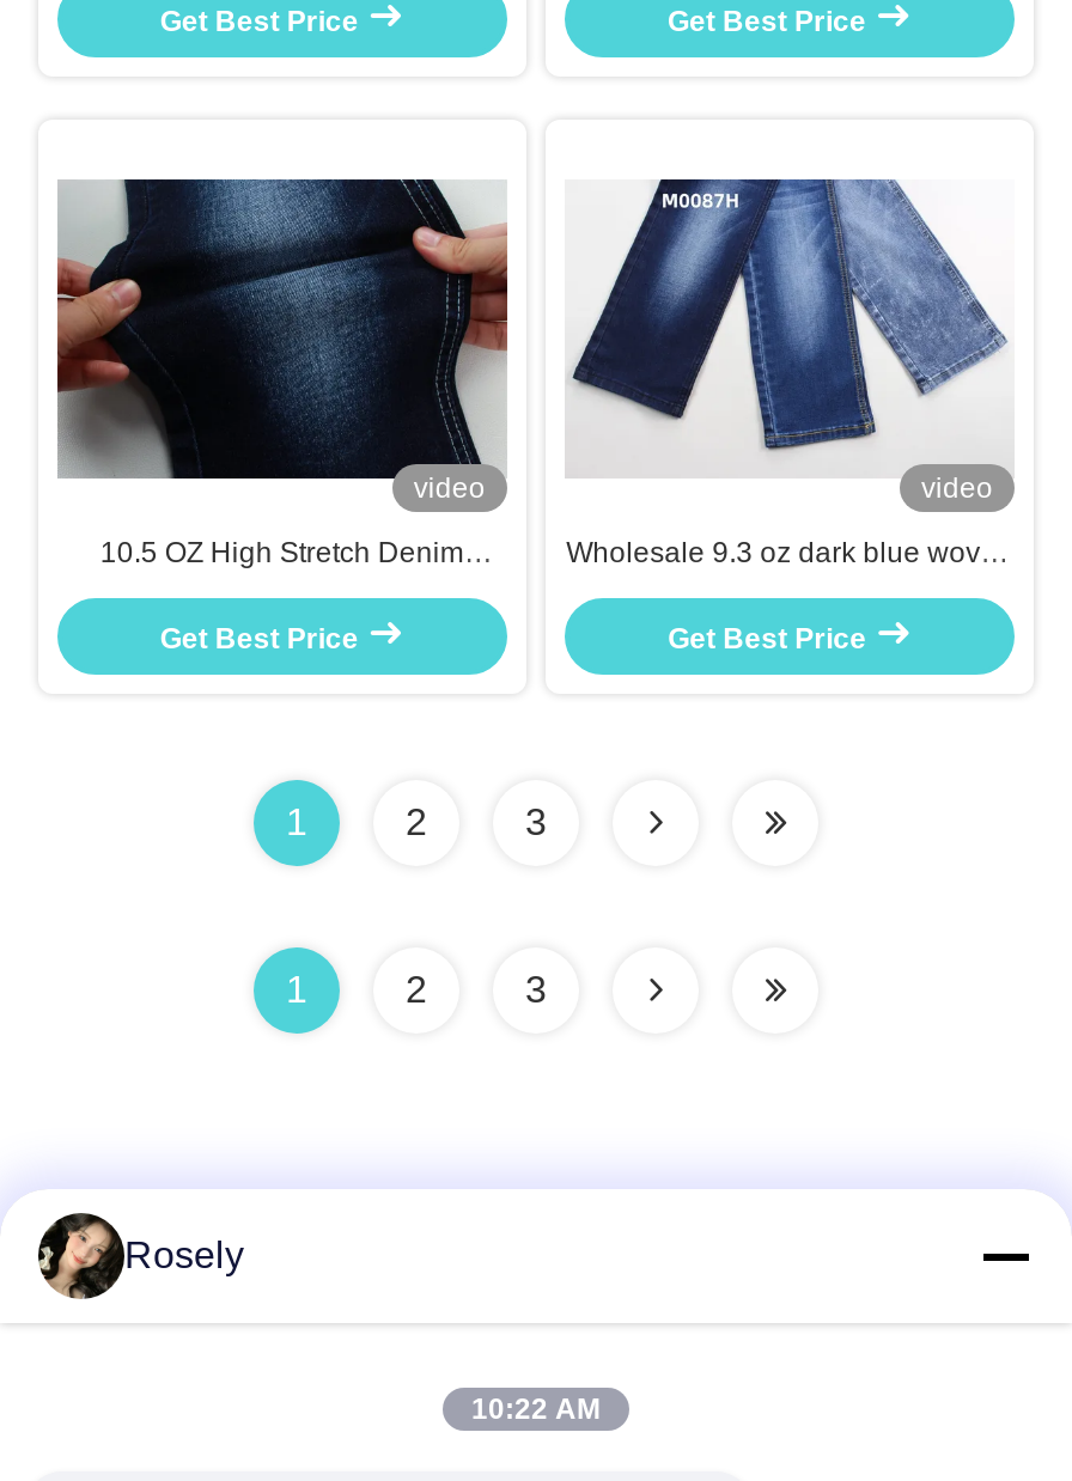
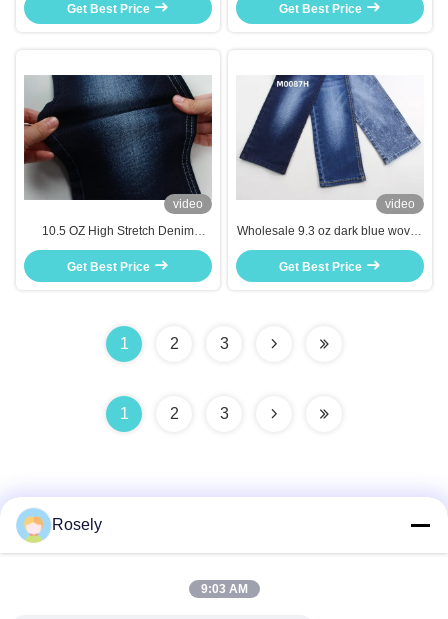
[36,1211,117,1299] [image] -> [16,507,49,543] [image]
[471,1392,601,1426] 10:22 AM -> [200,582,247,596] 9:03 AM

